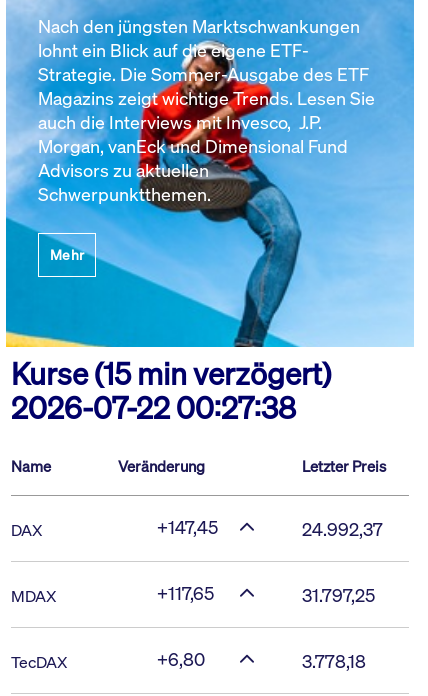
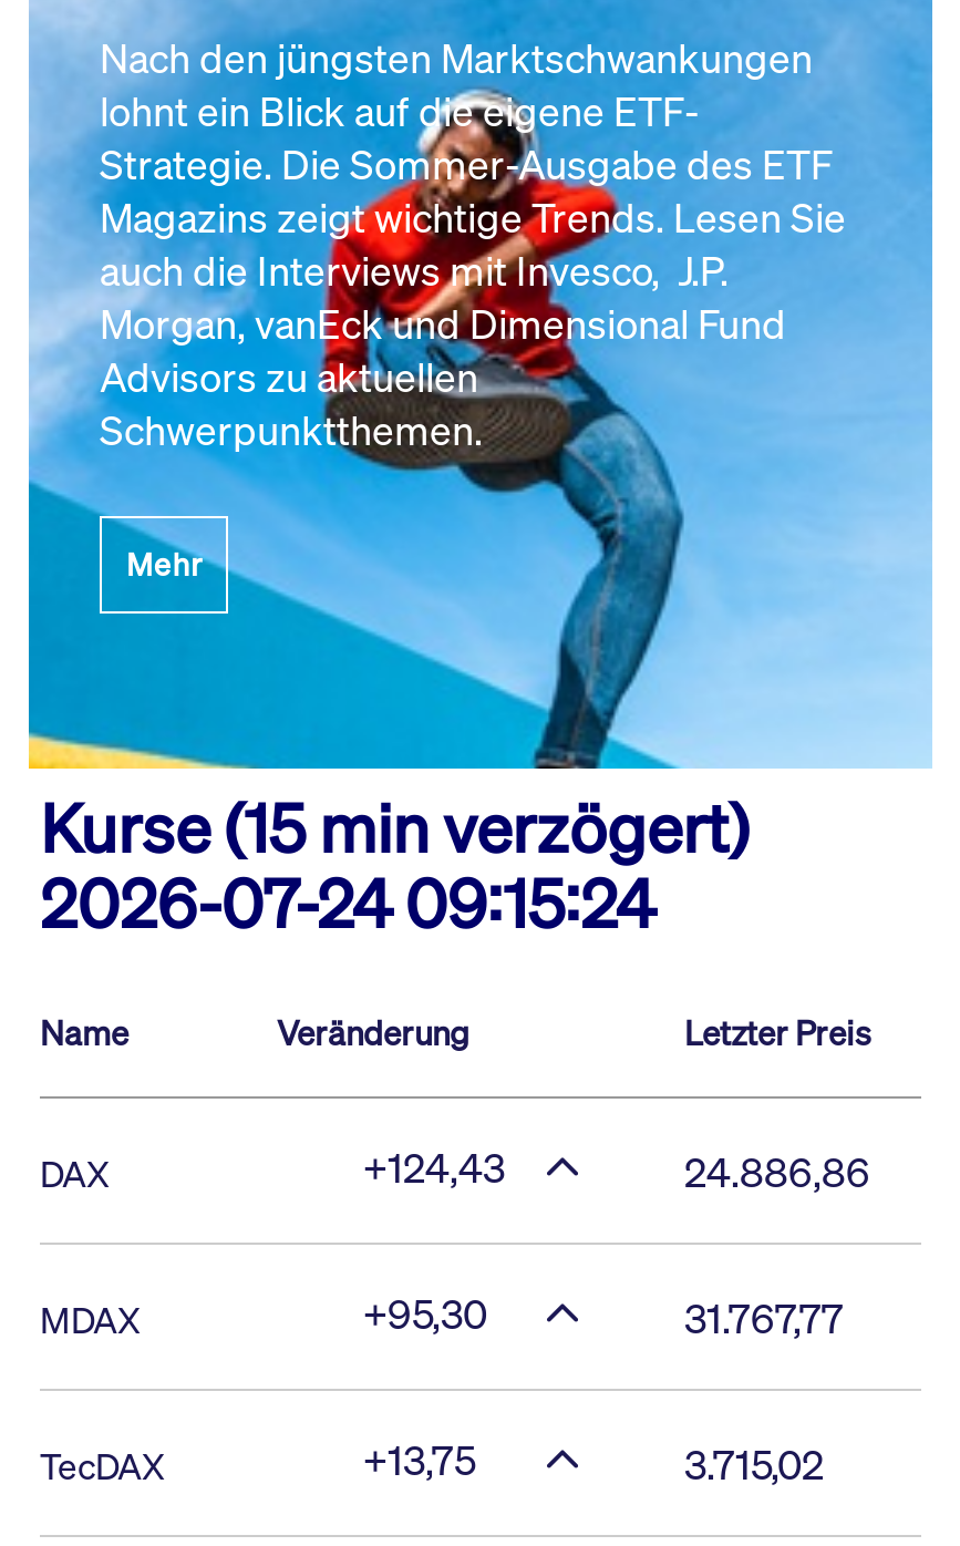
[11,388,296,428] 2026-07-22 00:27:38 -> [40,859,656,948] 2026-07-24 09:15:24
[157,515,218,539] +147,45 -> [363,1141,505,1194] +124,43
[302,517,383,541] 24.992,37 -> [684,1145,870,1198] 24.886,86
[157,581,214,605] +117,65 -> [363,1287,487,1340] +95,30
[302,583,375,607] 31.797,25 -> [684,1291,844,1344] 31.767,77
[157,647,205,671] +6,80 -> [363,1433,476,1486] +13,75
[302,649,366,673] 3.778,18 -> [684,1437,824,1491] 3.715,02

